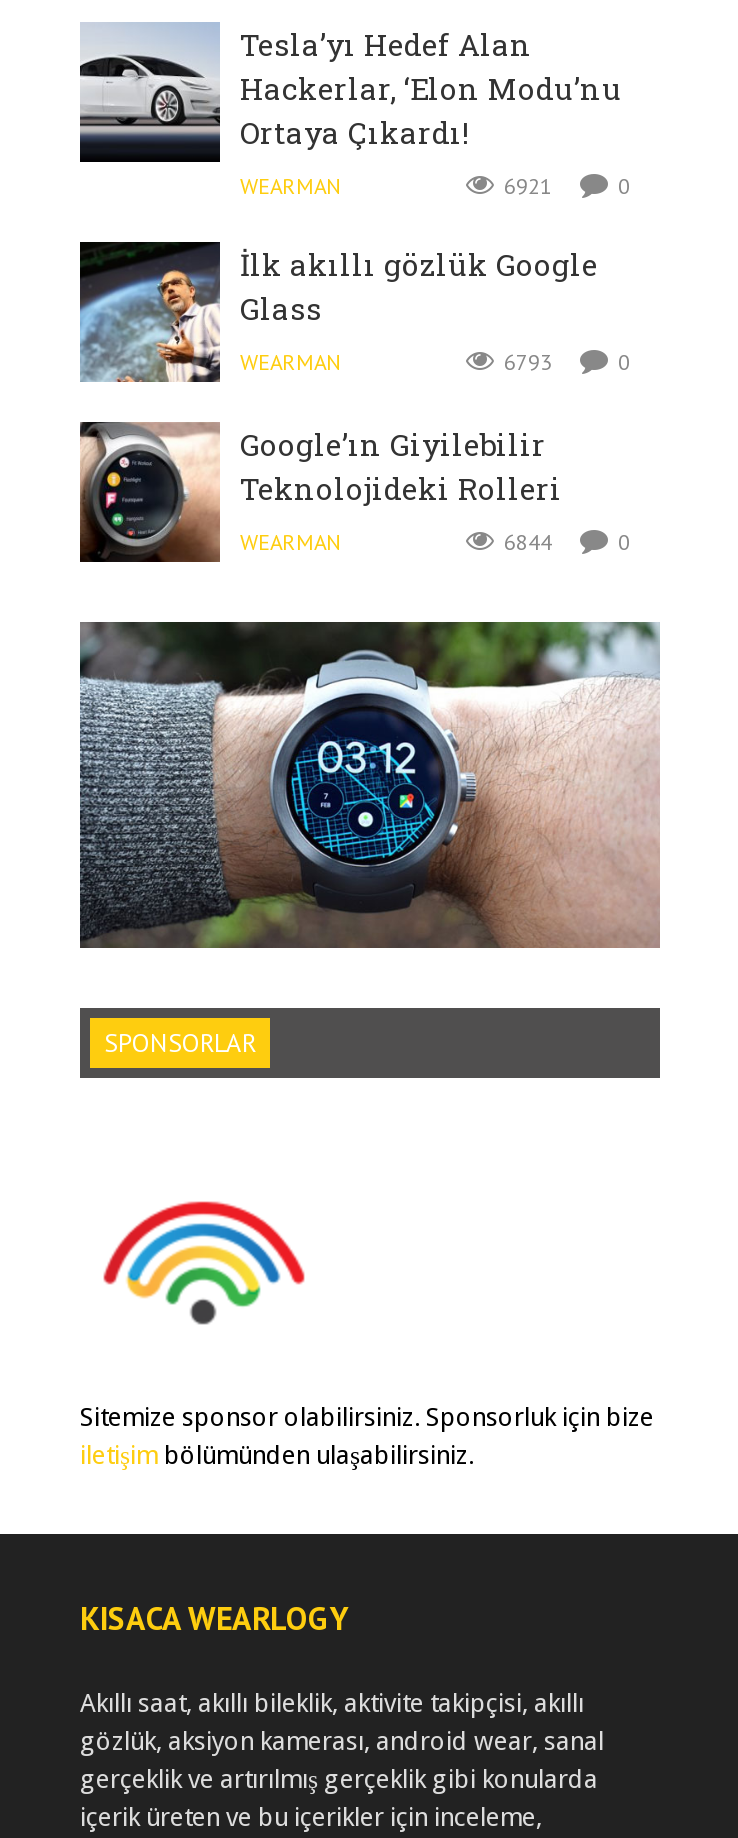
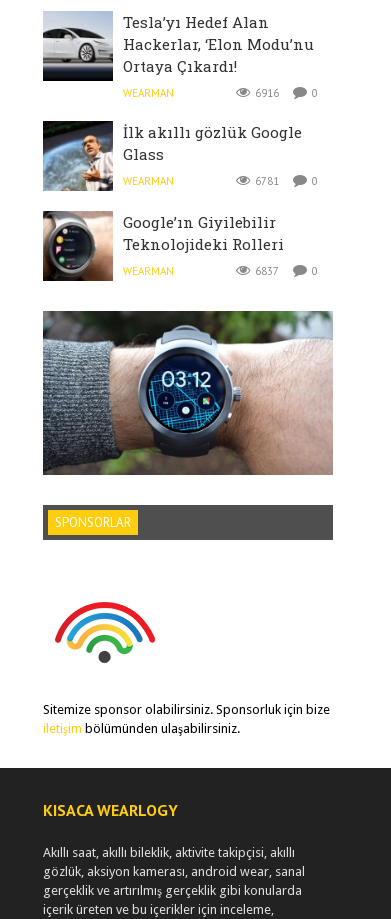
[498,173,552,201] 6921 -> [252,86,279,100] 6916
[498,349,552,377] 6793 -> [252,174,279,188] 6781
[498,529,552,557] 6844 -> [252,264,279,278] 6837

